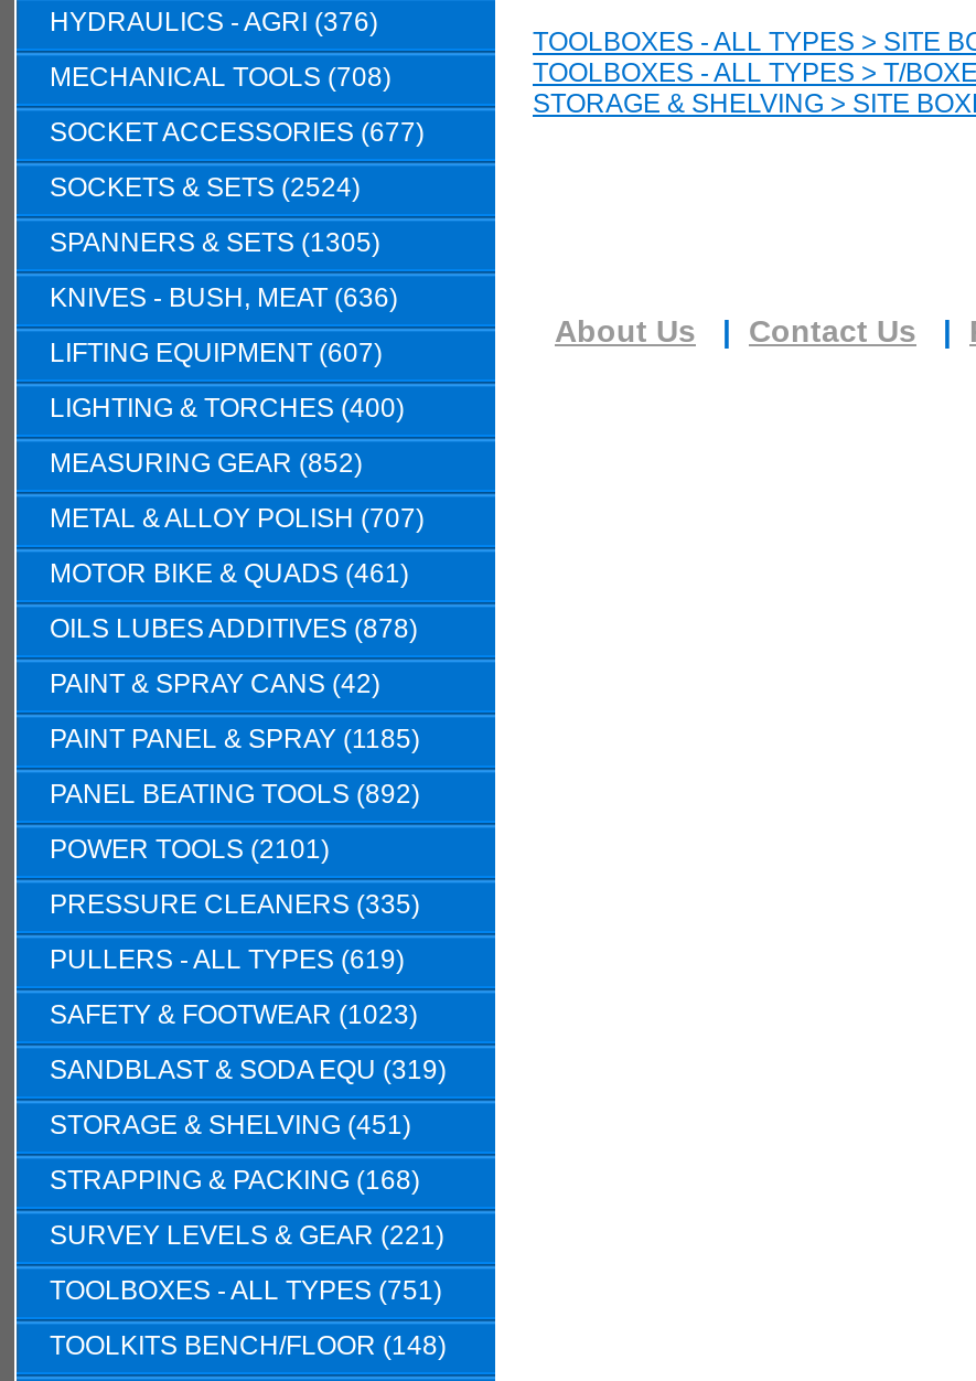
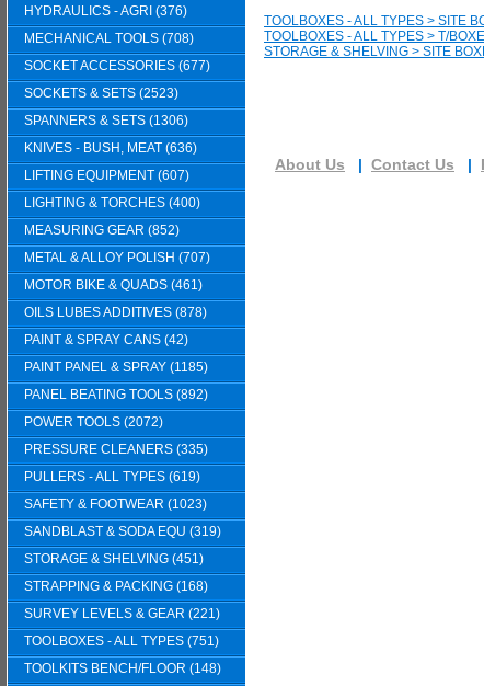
[50,172,361,203] SOCKETS & SETS (2524) -> [24,85,178,101] SOCKETS & SETS (2523)
[50,227,380,258] SPANNERS & SETS (1305) -> [24,113,188,128] SPANNERS & SETS (1306)
[50,834,330,865] POWER TOOLS (2101) -> [24,414,163,430] POWER TOOLS (2072)

